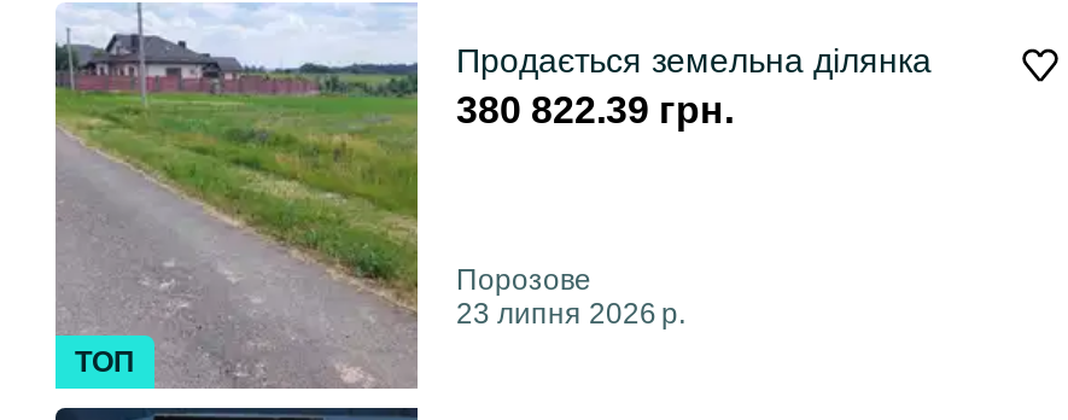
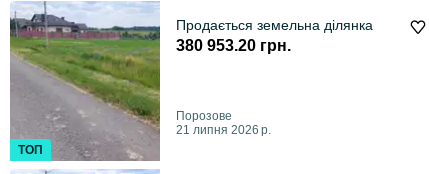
[456,90,734,131] 380 822.39 грн. -> [176,37,291,54] 380 953.20 грн.
[456,298,685,331] 23 липня 2026 р. -> [176,123,271,137] 21 липня 2026 р.

